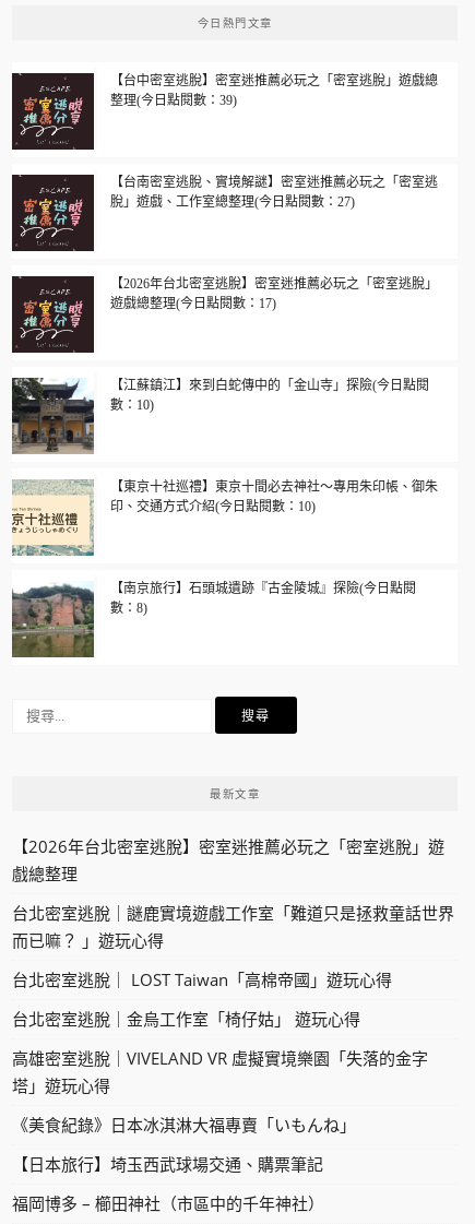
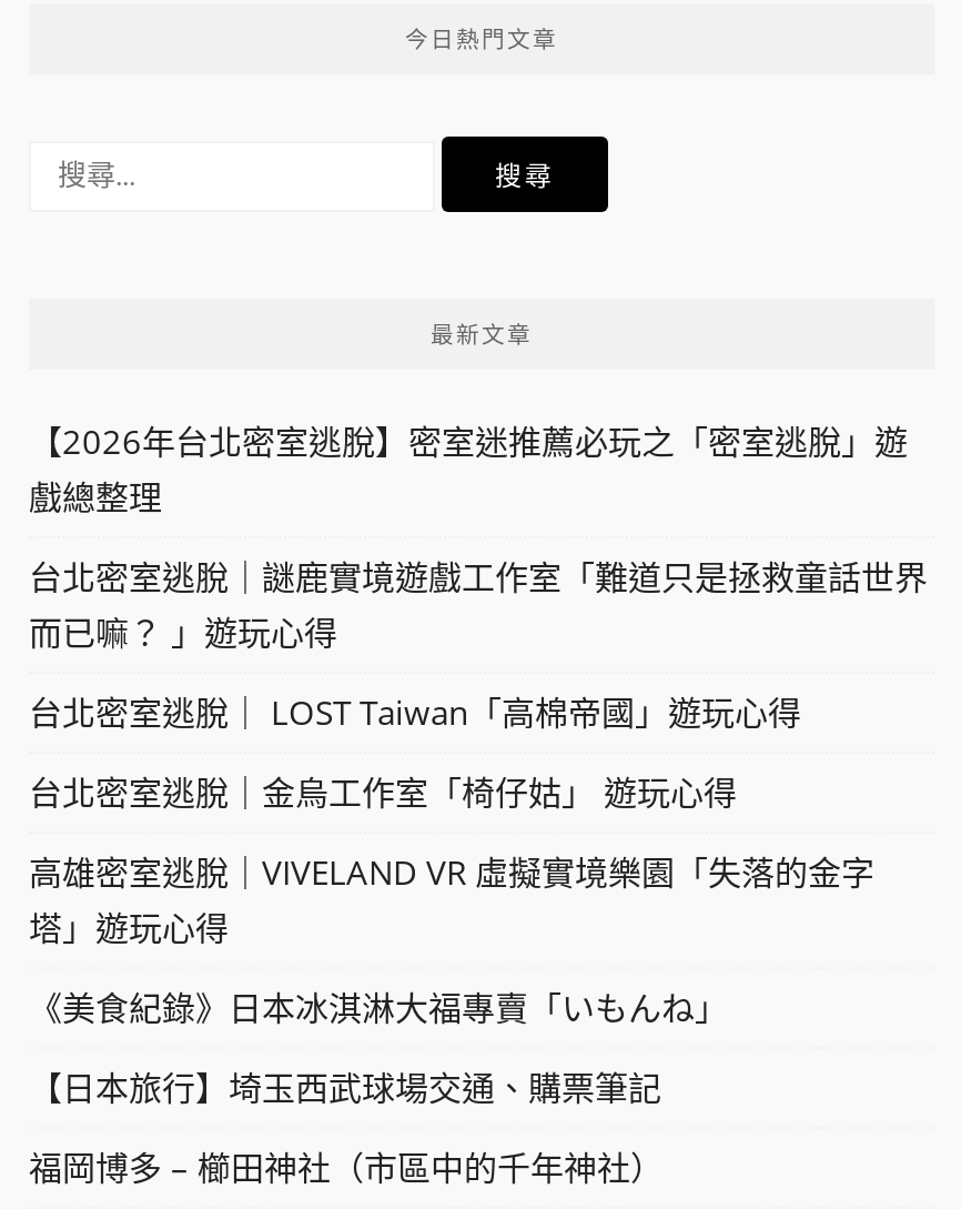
[11,72,438,151] [image] | 【台中密室逃脫】密室迷推薦必玩之「密室逃脫」遊戲總 | 整理(今日點閱數：39) -> none
[11,174,438,252] [image] | 【台南密室逃脫、實境解謎】密室迷推薦必玩之「密室逃 | 脫」遊戲、工作室總整理(今日點閱數：27) -> none
[11,275,438,354] [image] | 【2026年台北密室逃脫】密室迷推薦必玩之「密室逃脫」 | 遊戲總整理(今日點閱數：17) -> none
[11,377,429,454] [image] | 【江蘇鎮江】來到白蛇傳中的「金山寺」探險(今日點閱 | 數：10) -> none
[11,479,438,557] [image] | 【東京十社巡禮】東京十間必去神社～專用朱印帳、御朱 | 印、交通方式介紹(今日點閱數：10) -> none
[11,581,416,658] [image] | 【南京旅行】石頭城遺跡『古金陵城』探險(今日點閱 | 數：8) -> none

